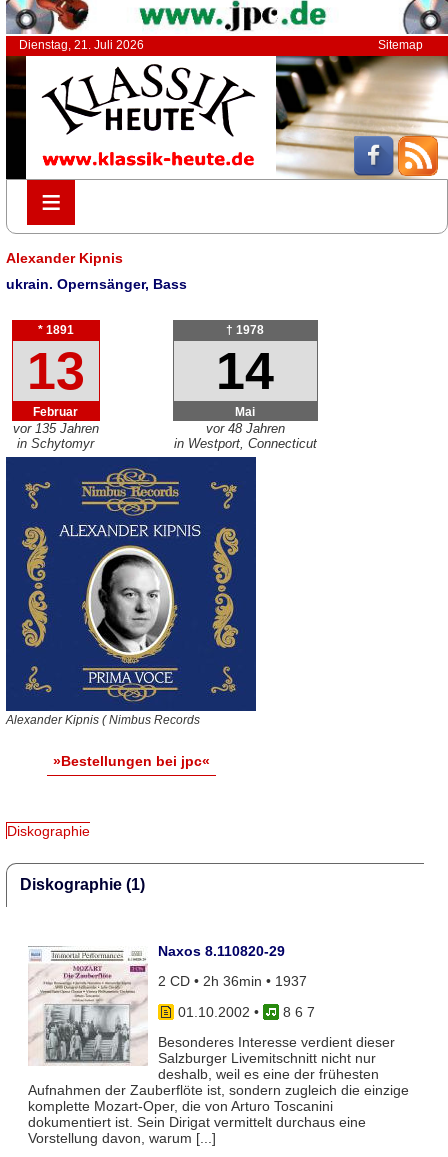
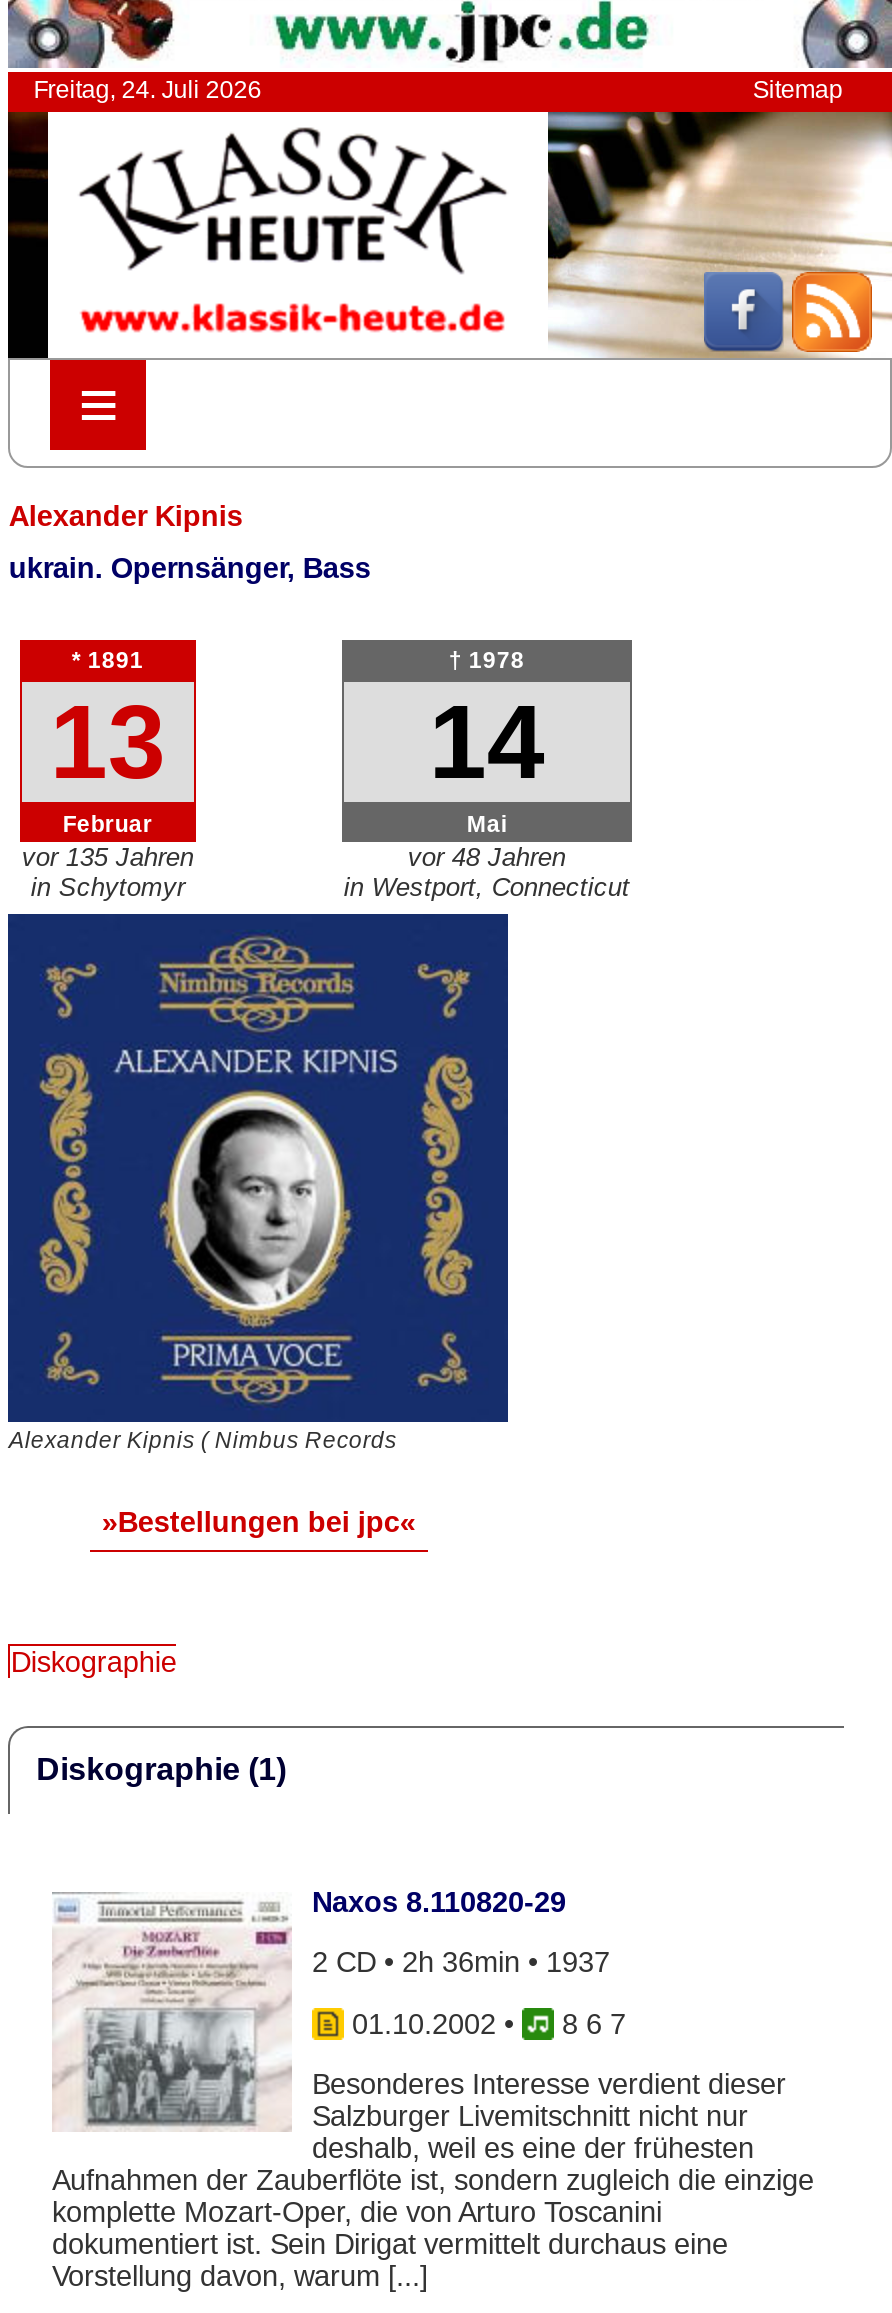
[19,38,144,52] Dienstag, 21. Juli 2026 -> [33,76,261,104] Freitag, 24. Juli 2026

